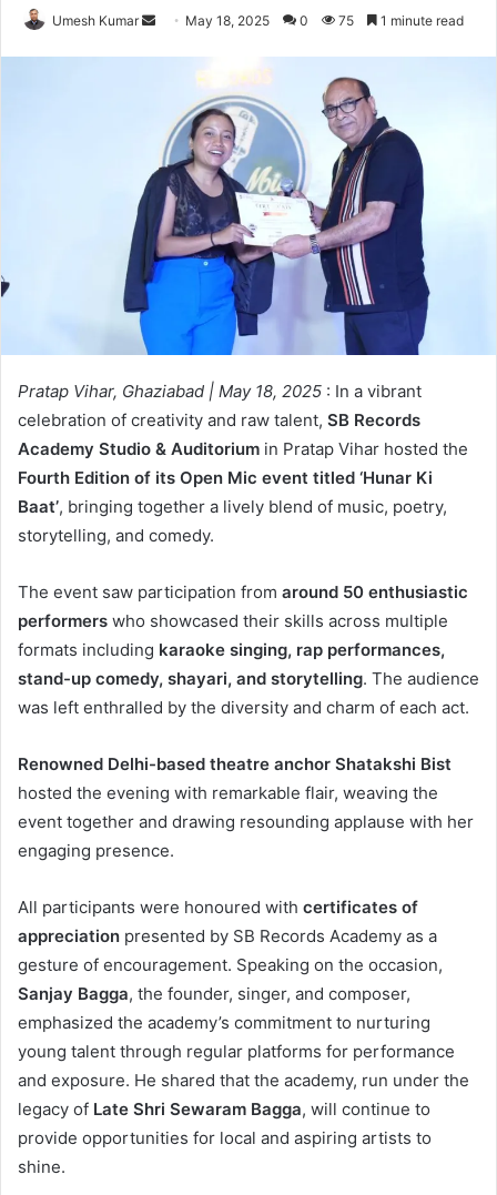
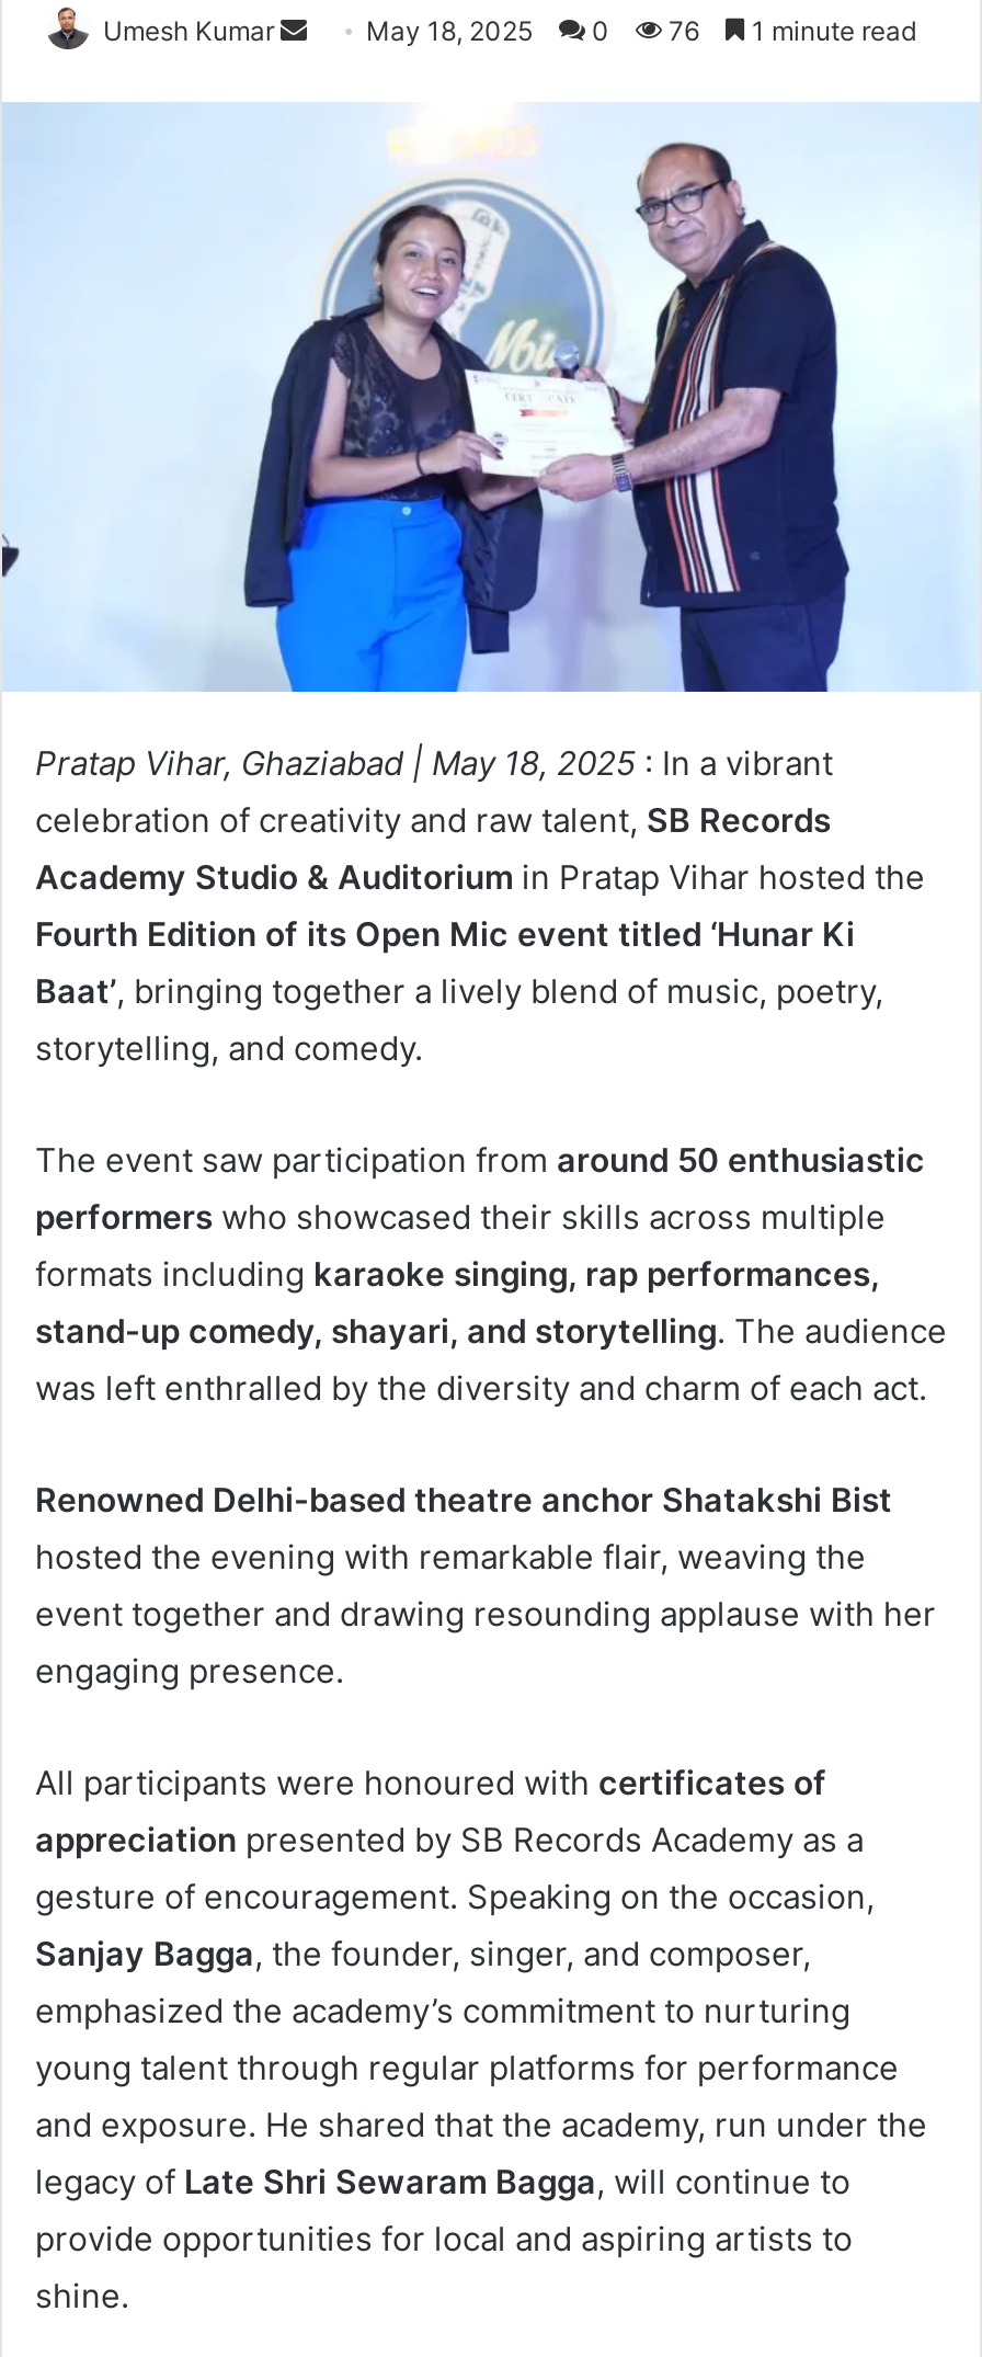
[335,12,354,29] 75 -> [662,14,699,47] 76

